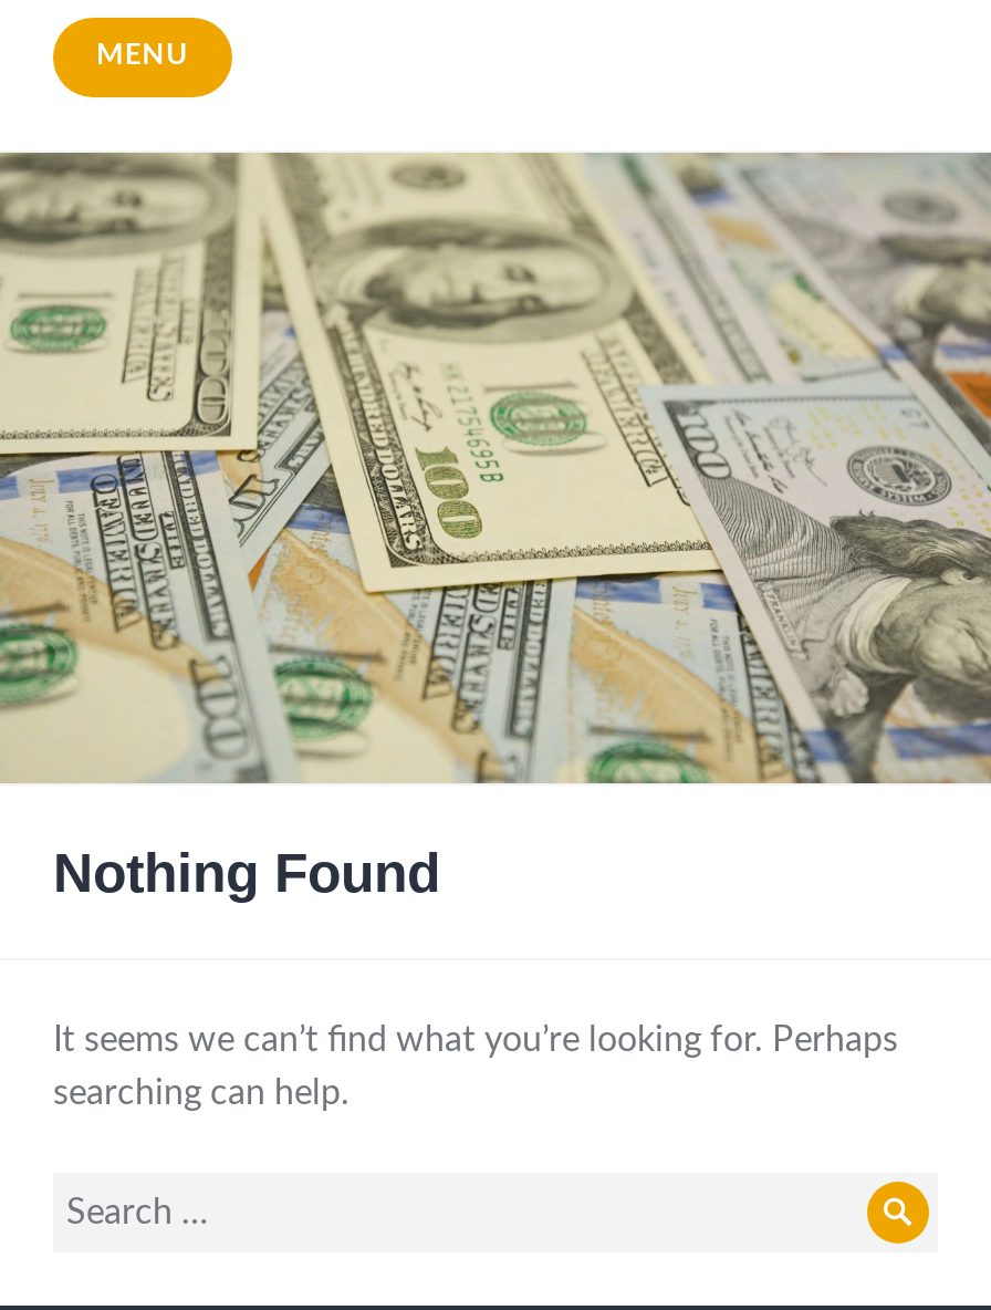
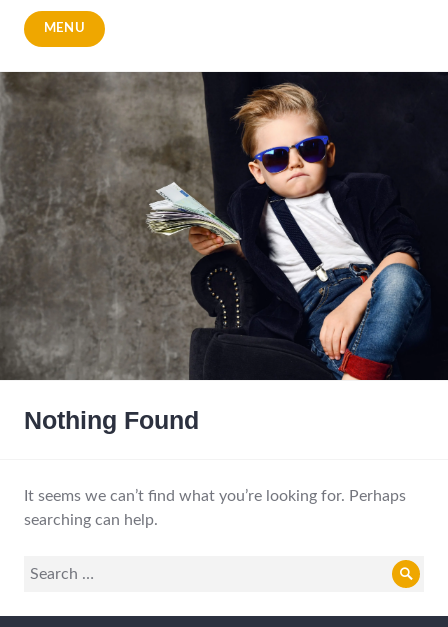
[7,153,984,786] [image] -> [3,71,445,381] [image]

